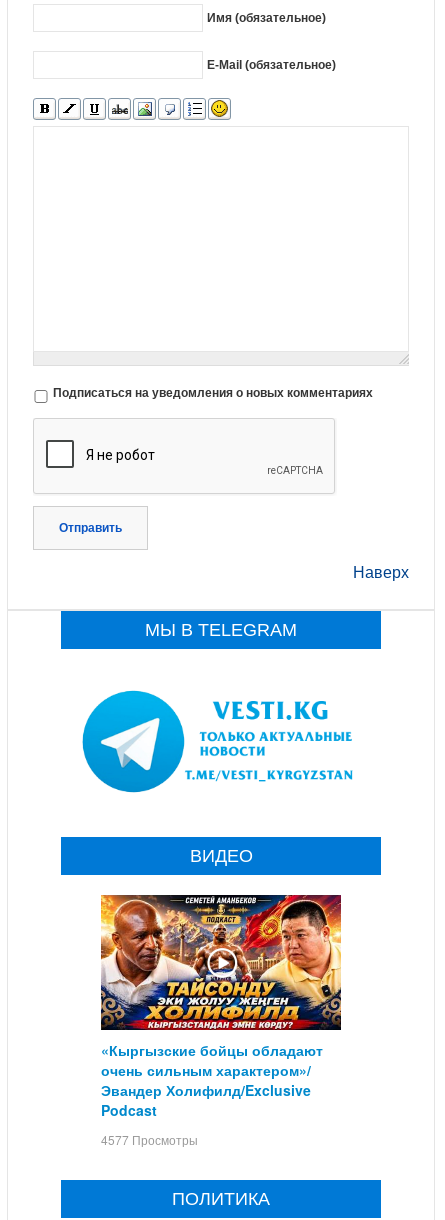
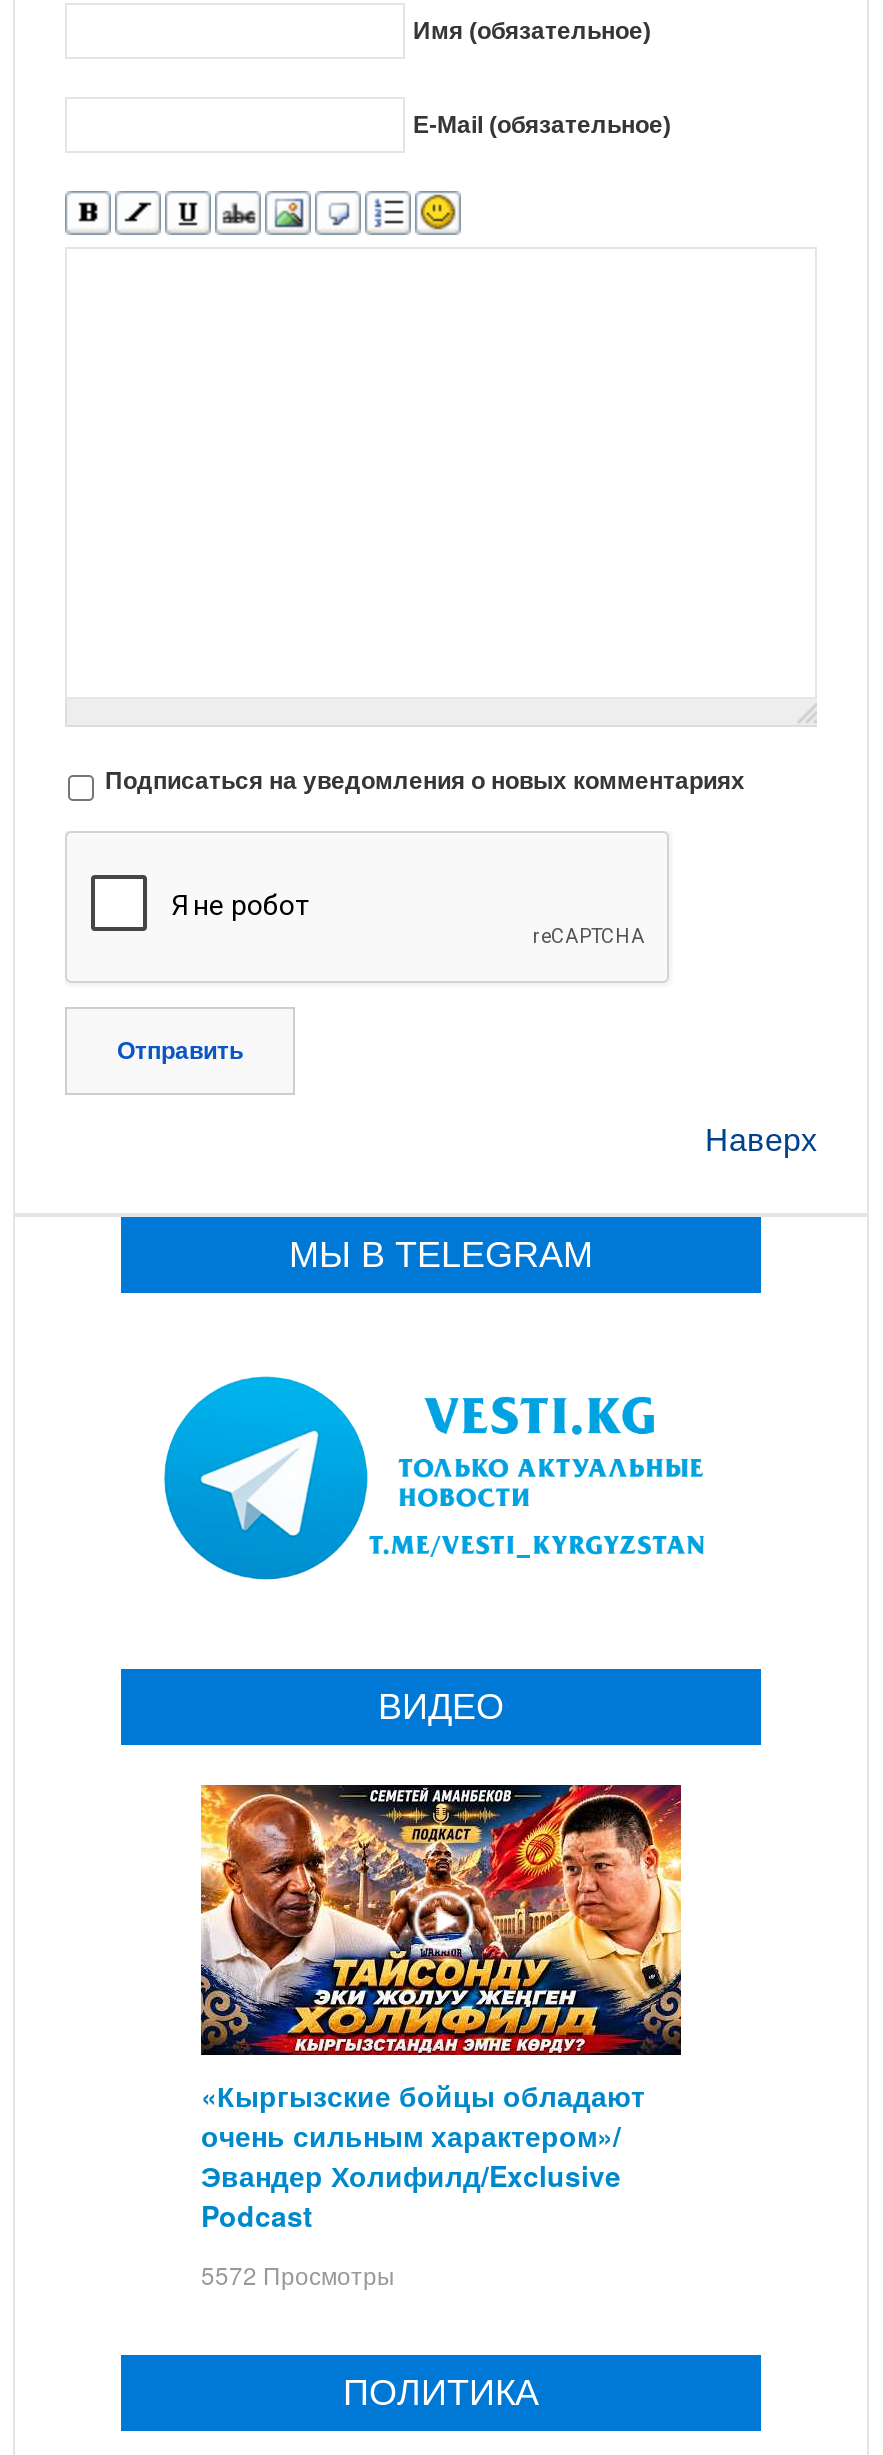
[101,1131,198,1148] 4577 Просмотры -> [201,2257,395,2291] 5572 Просмотры

